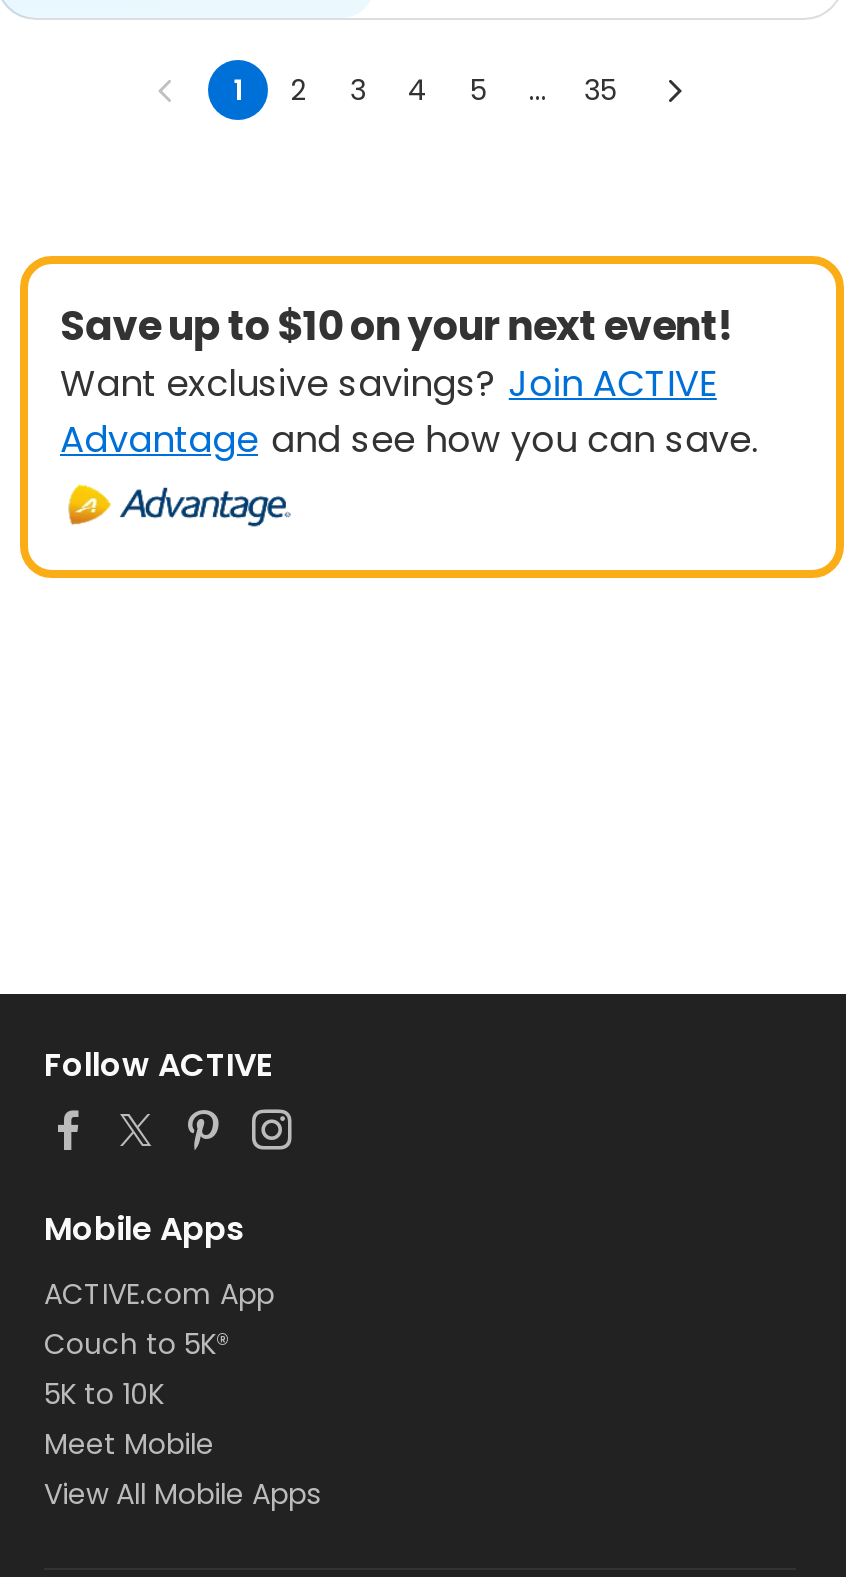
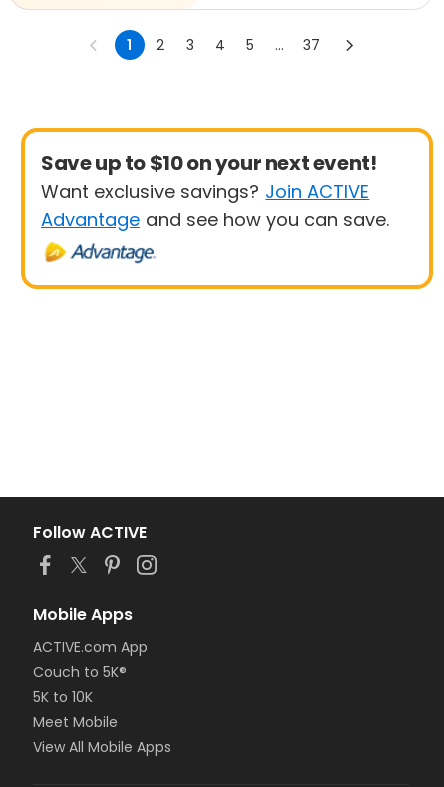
[584,70,616,110] 35 -> [302,35,319,55] 37

